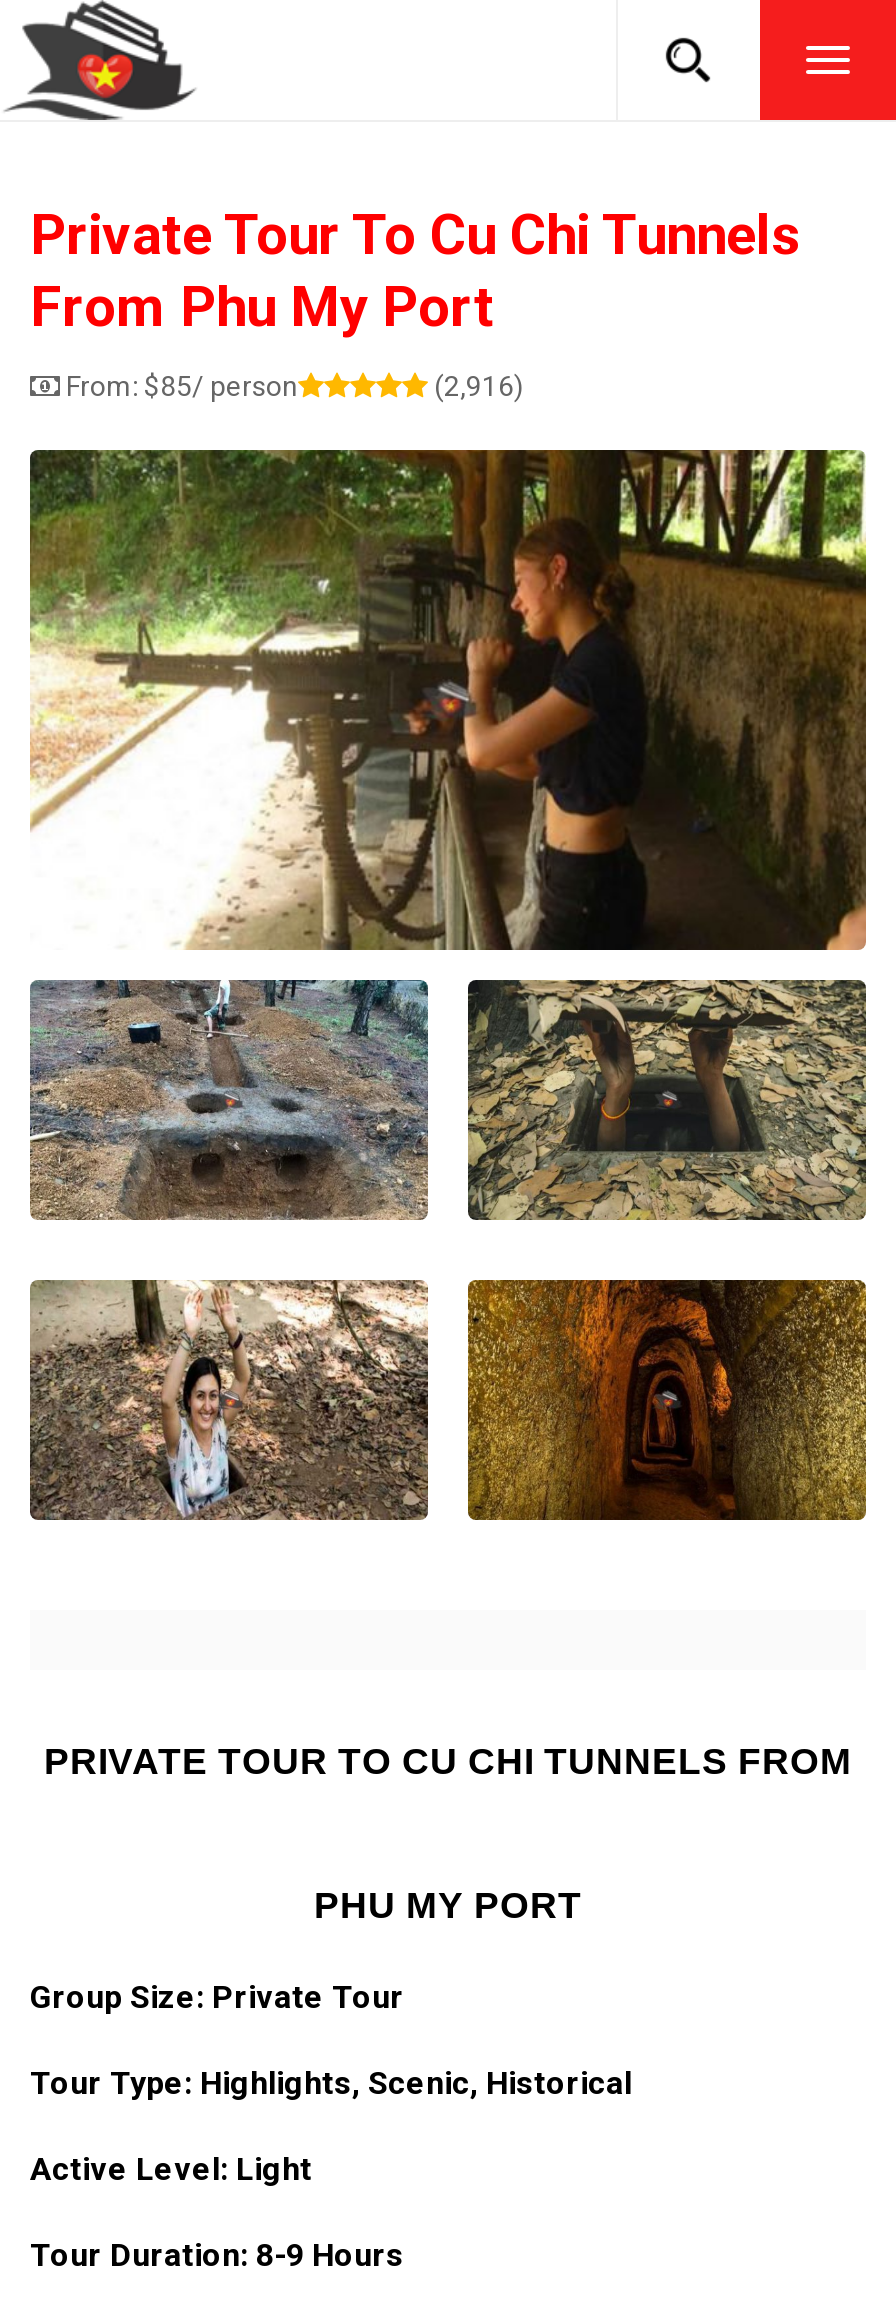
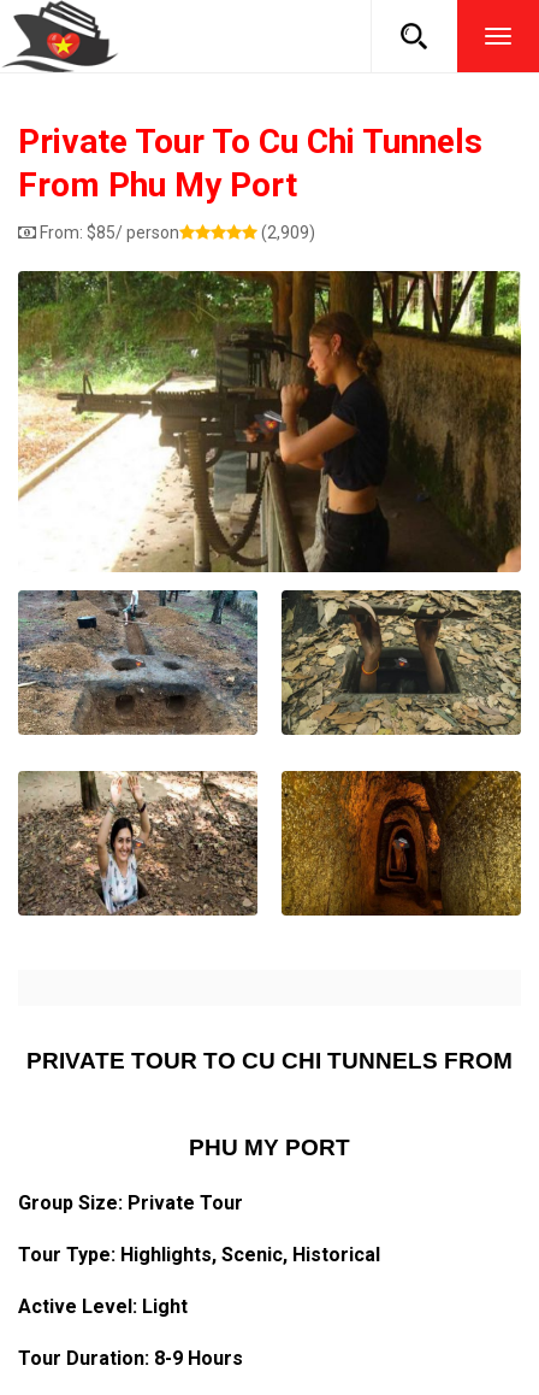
[434,370,524,402] (2,916) -> [261,223,315,242] (2,909)

